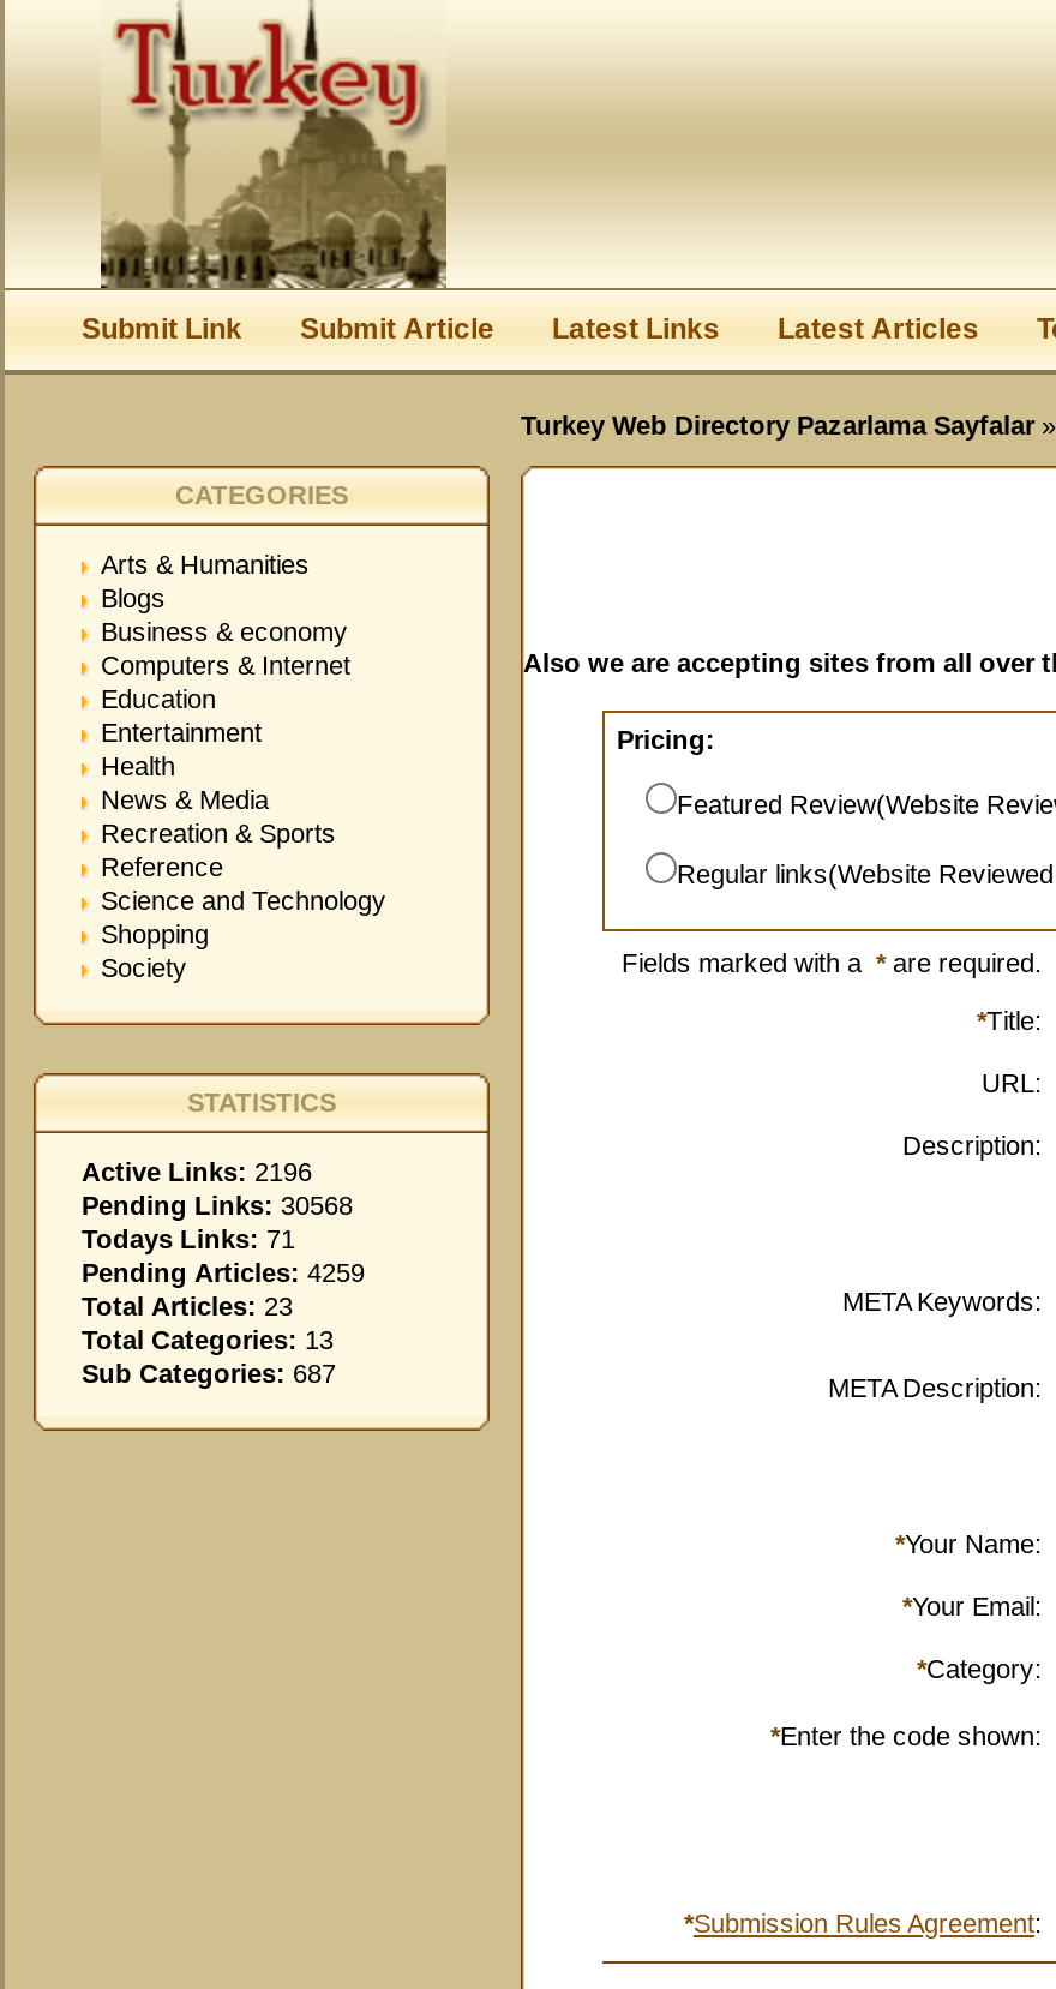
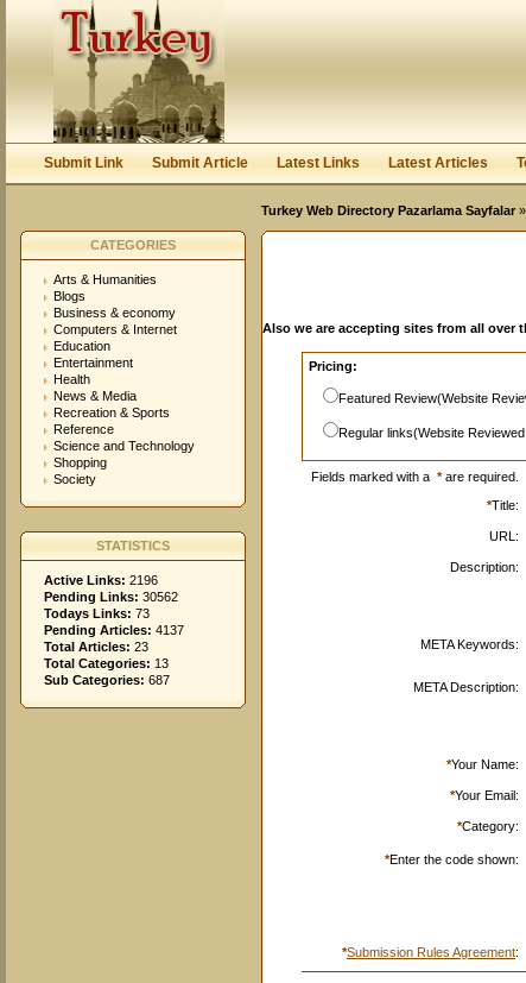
[82,1191,353,1220] Pending Links: 30568 -> [44,590,178,604] Pending Links: 30562
[82,1224,295,1253] Todays Links: 71 -> [44,606,150,620] Todays Links: 73
[82,1258,365,1287] Pending Articles: 4259 -> [44,623,184,637] Pending Articles: 4137

